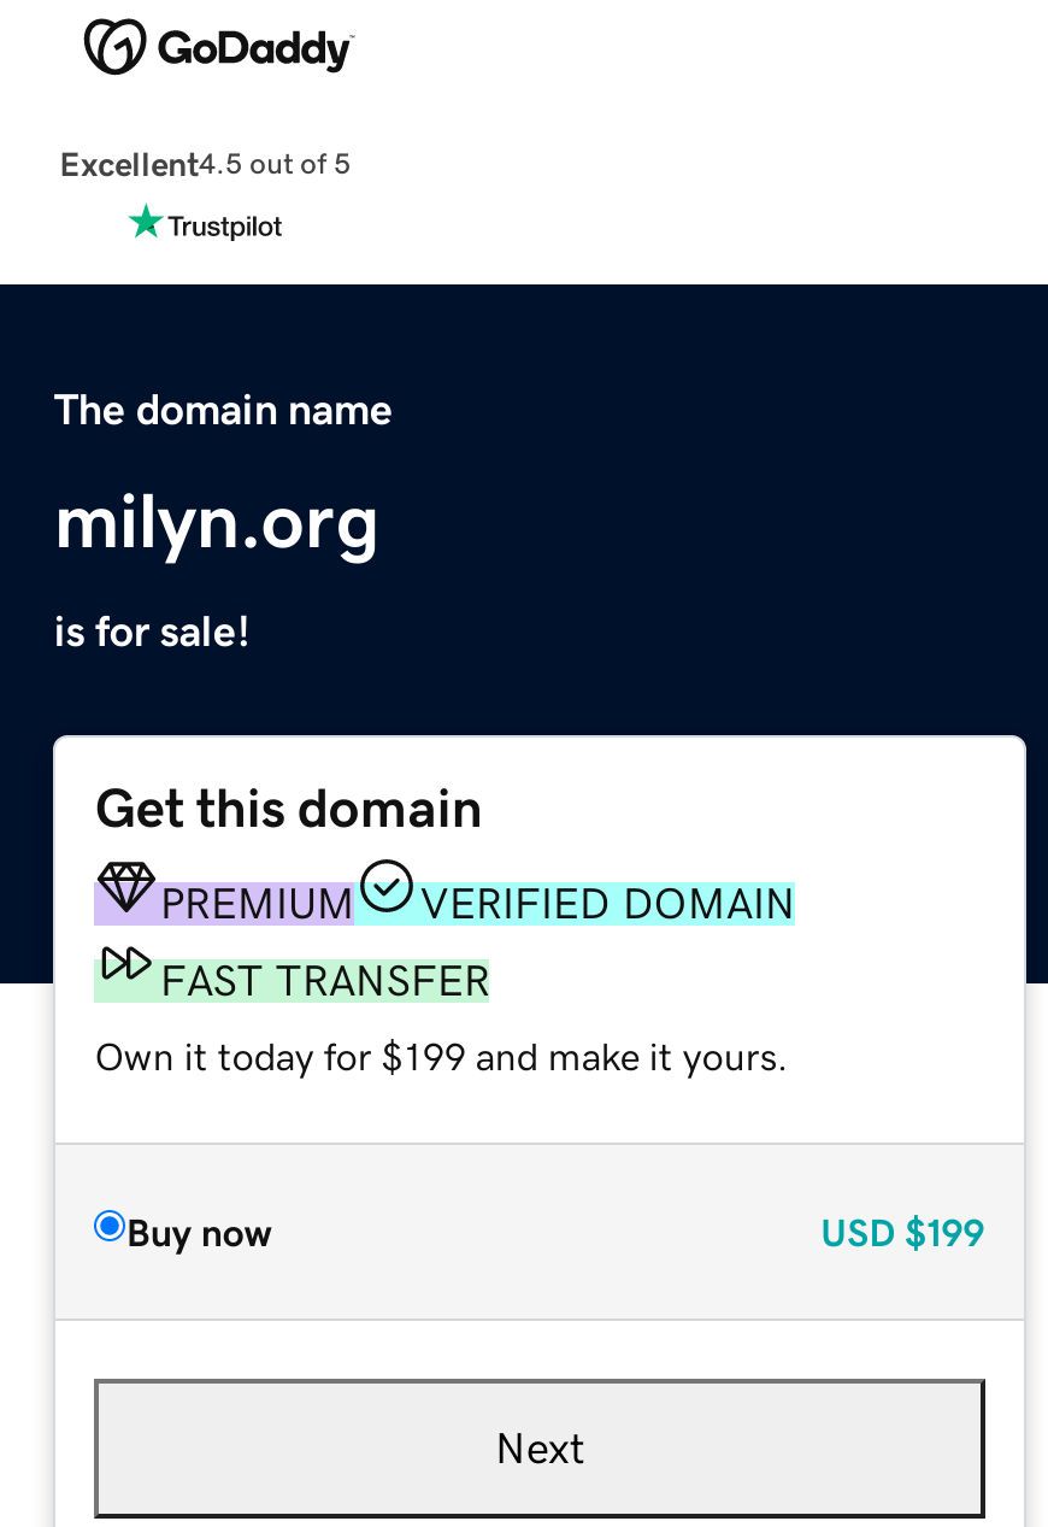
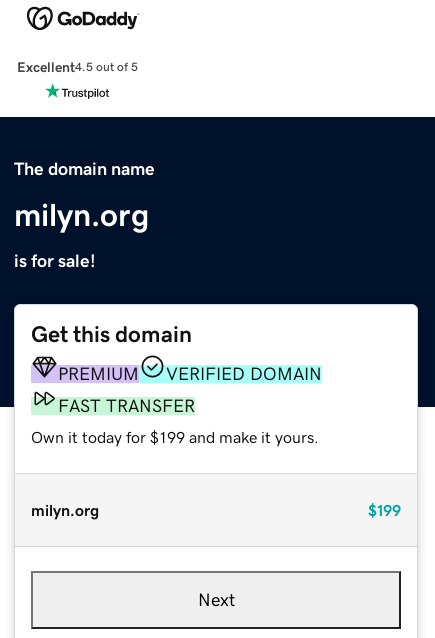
[126,1211,984,1250] Buy now | USD $199 -> [31,502,401,518] milyn.org | $199

